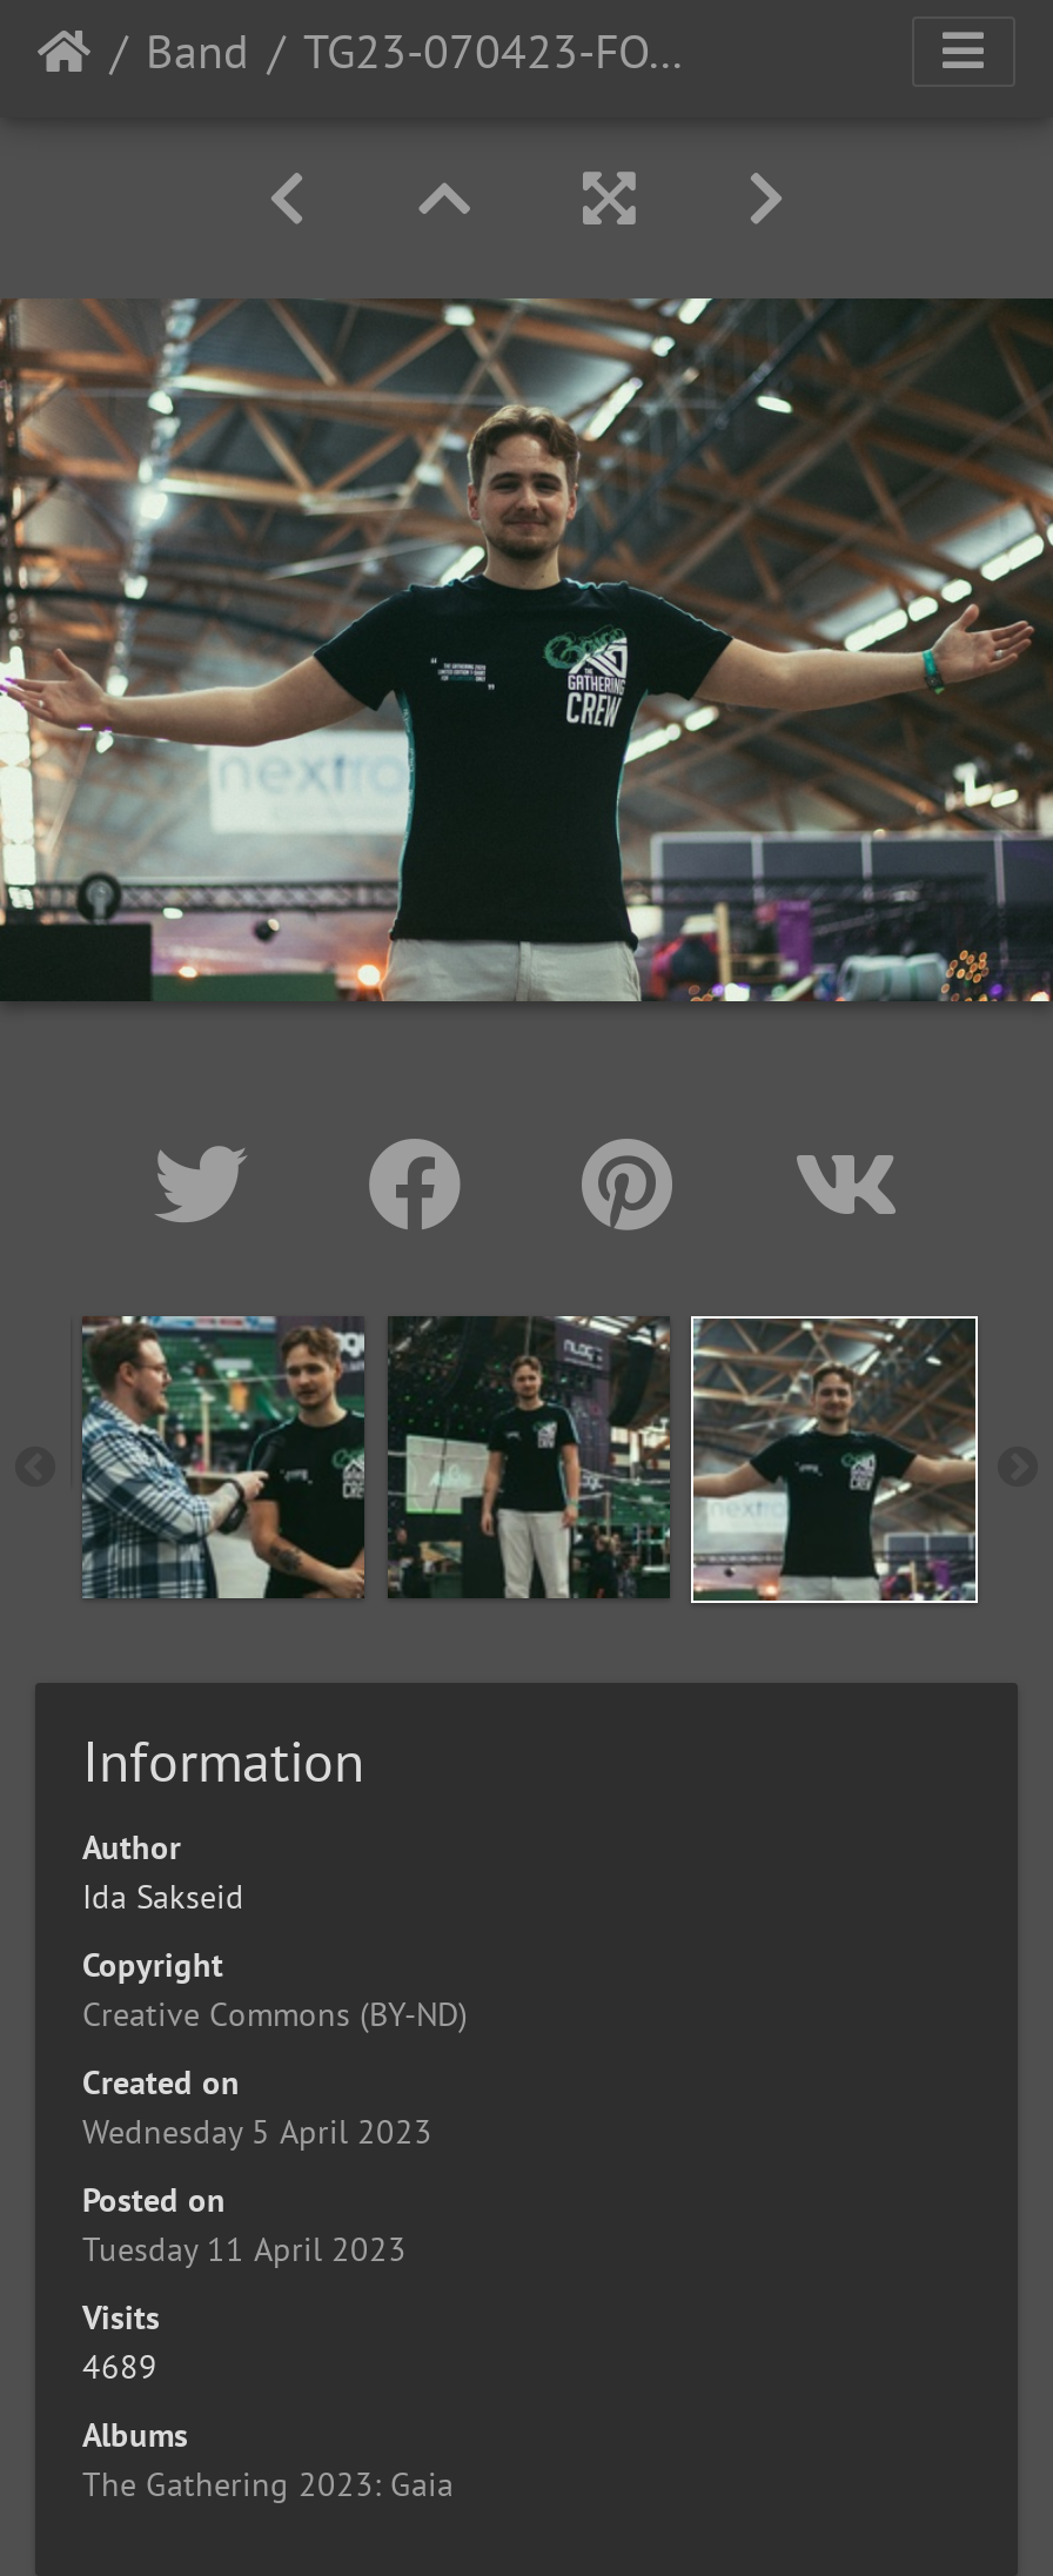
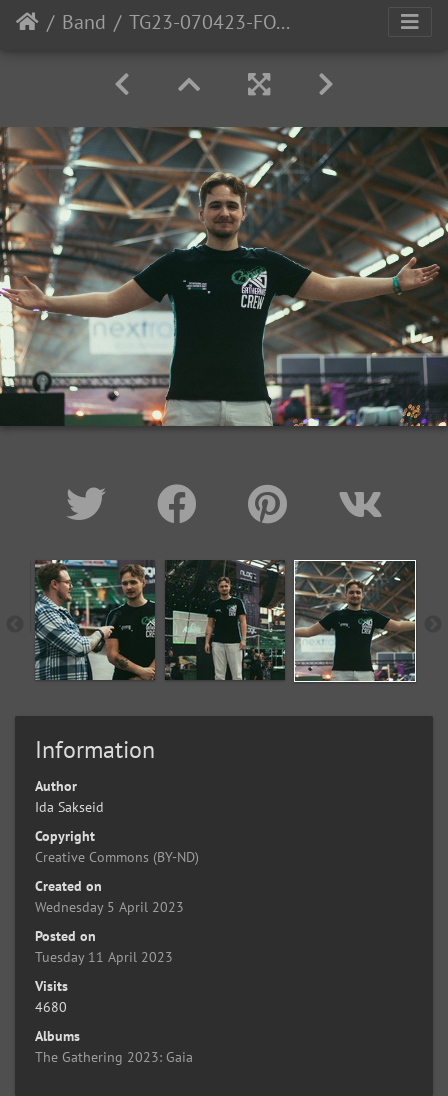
[82,2345,157,2387] 4689 -> [35,998,67,1016] 4680

